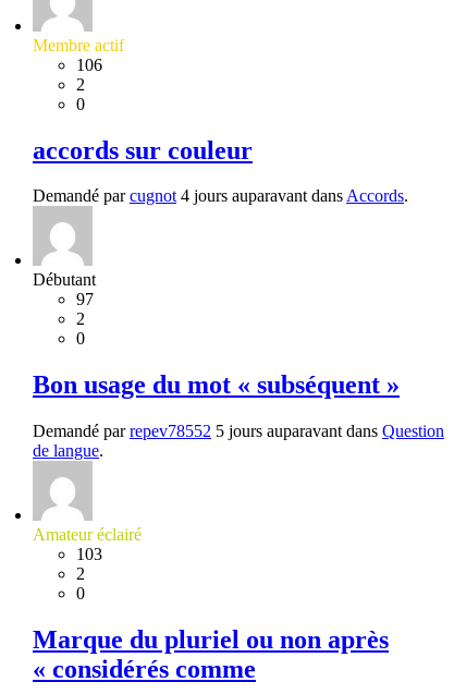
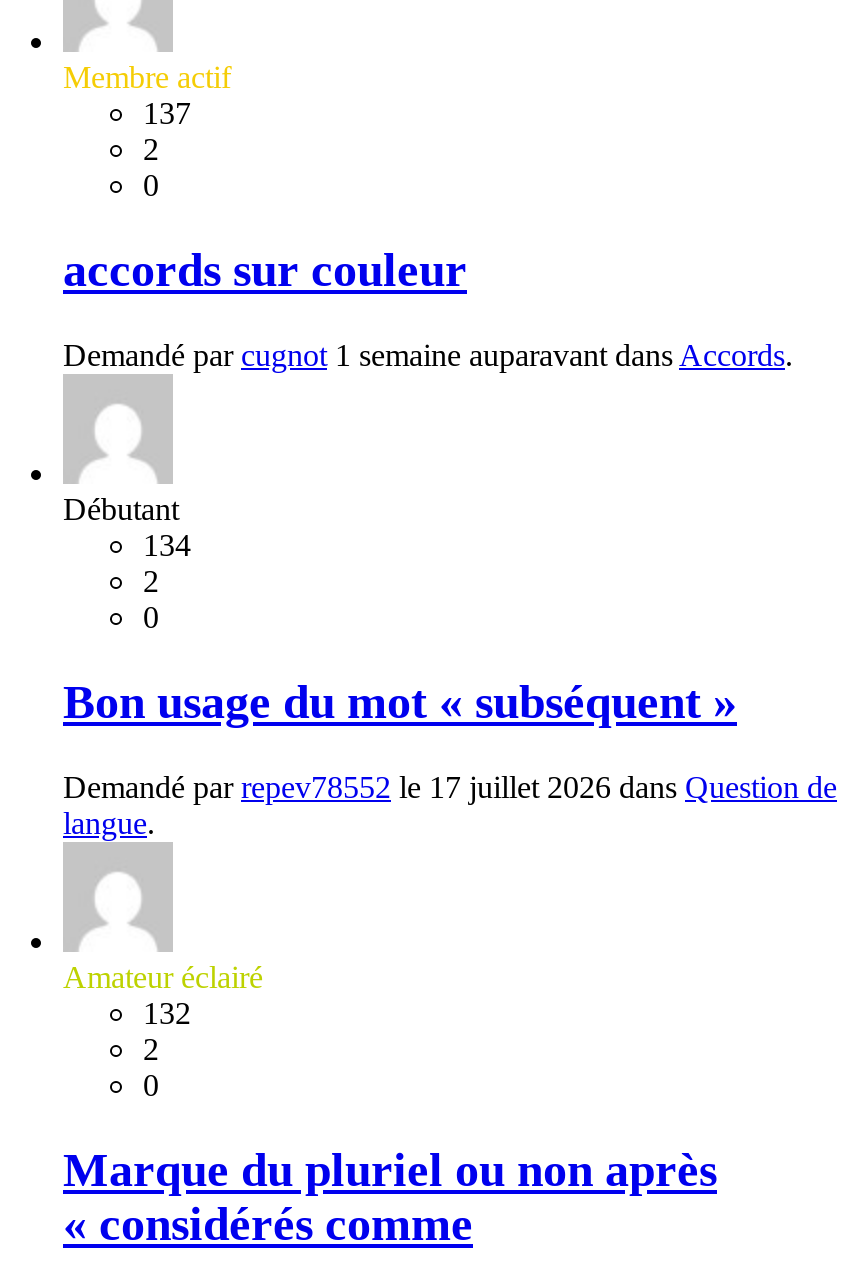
[76,55,102,74] 106 -> [143,97,191,131] 137
[33,187,408,205] Demandé par cugnot 4 jours auparavant dans Accords. -> [63,339,793,373] Demandé par cugnot 1 semaine auparavant dans Accords.
[76,290,94,309] 97 -> [143,529,191,563] 134
[33,422,444,460] Demandé par repev78552 5 jours auparavant dans Question | de langue. -> [63,770,837,840] Demandé par repev78552 le 17 juillet 2026 dans Question de | langue.
[76,545,102,563] 103 -> [143,996,191,1030] 132

